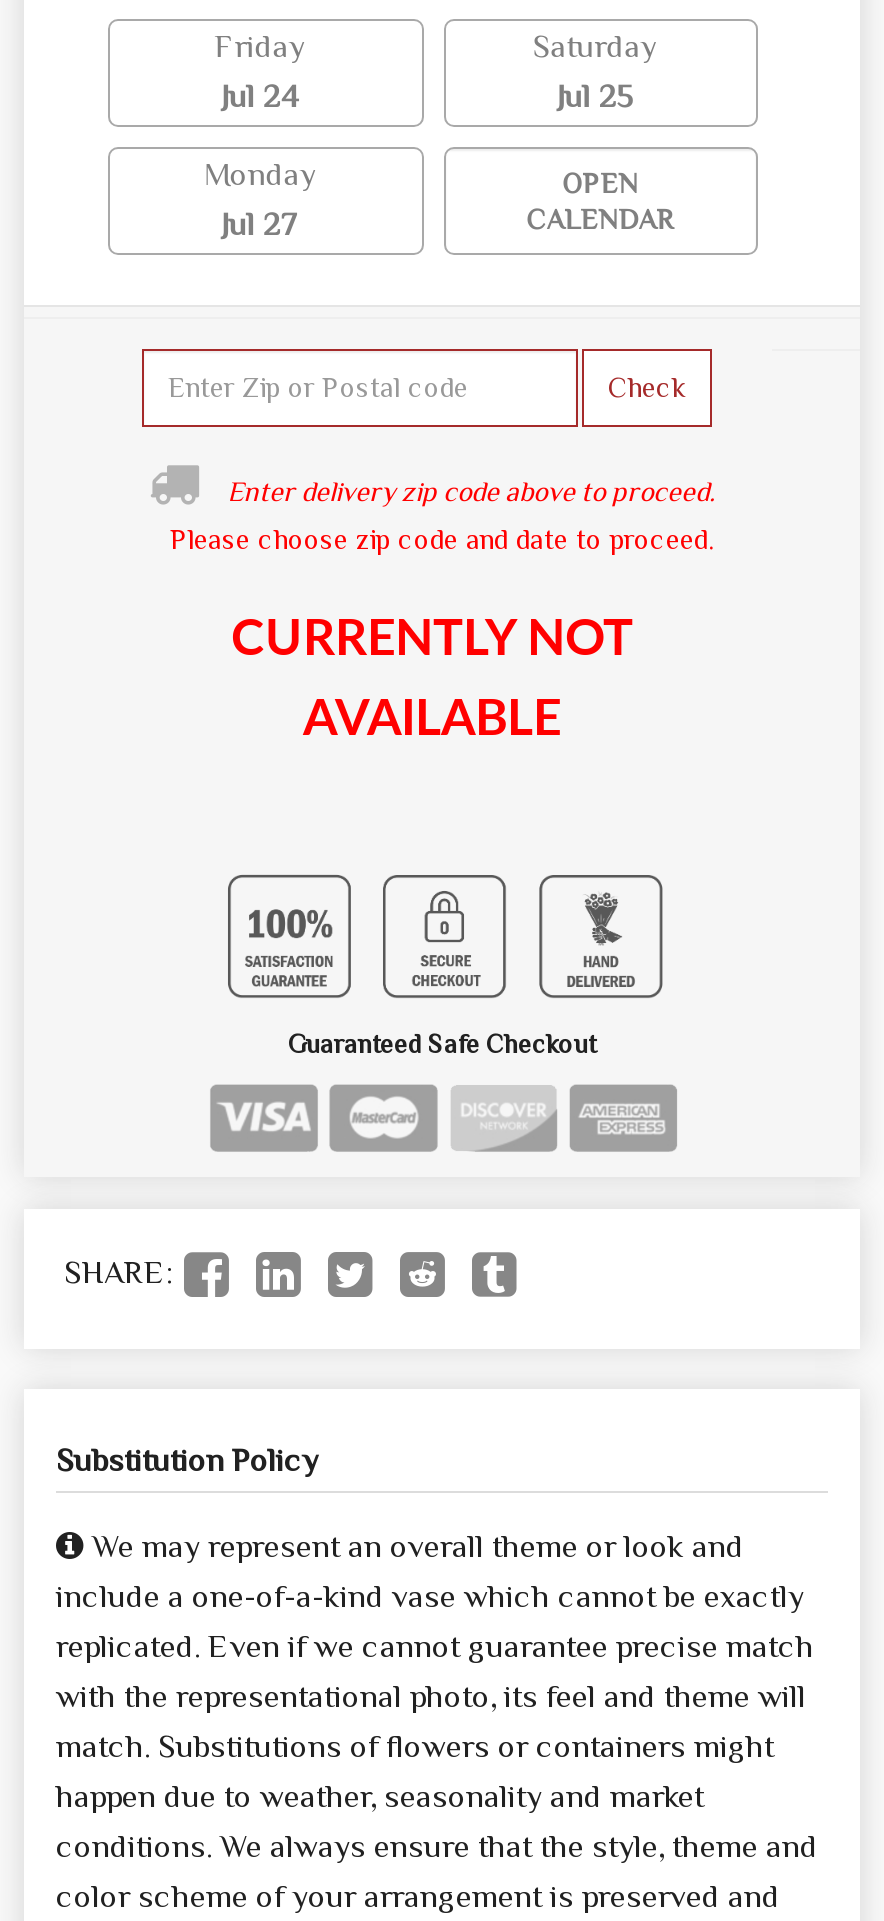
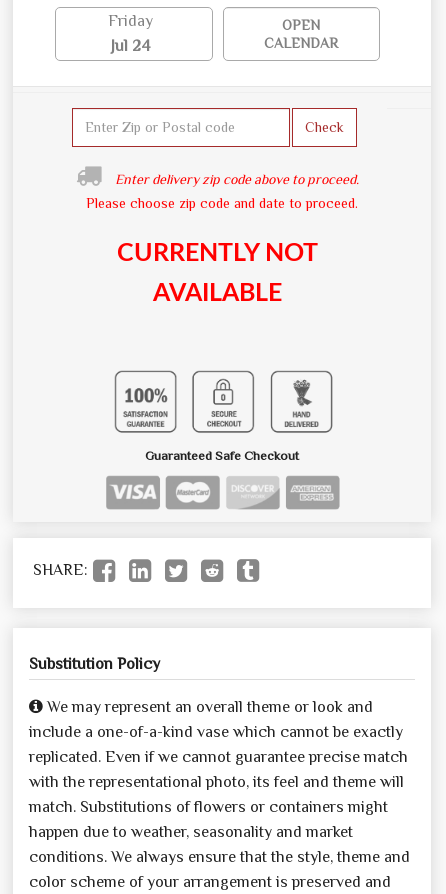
[204,28,657,242] Saturday | Jul 25 | Monday | Jul 27 -> none

